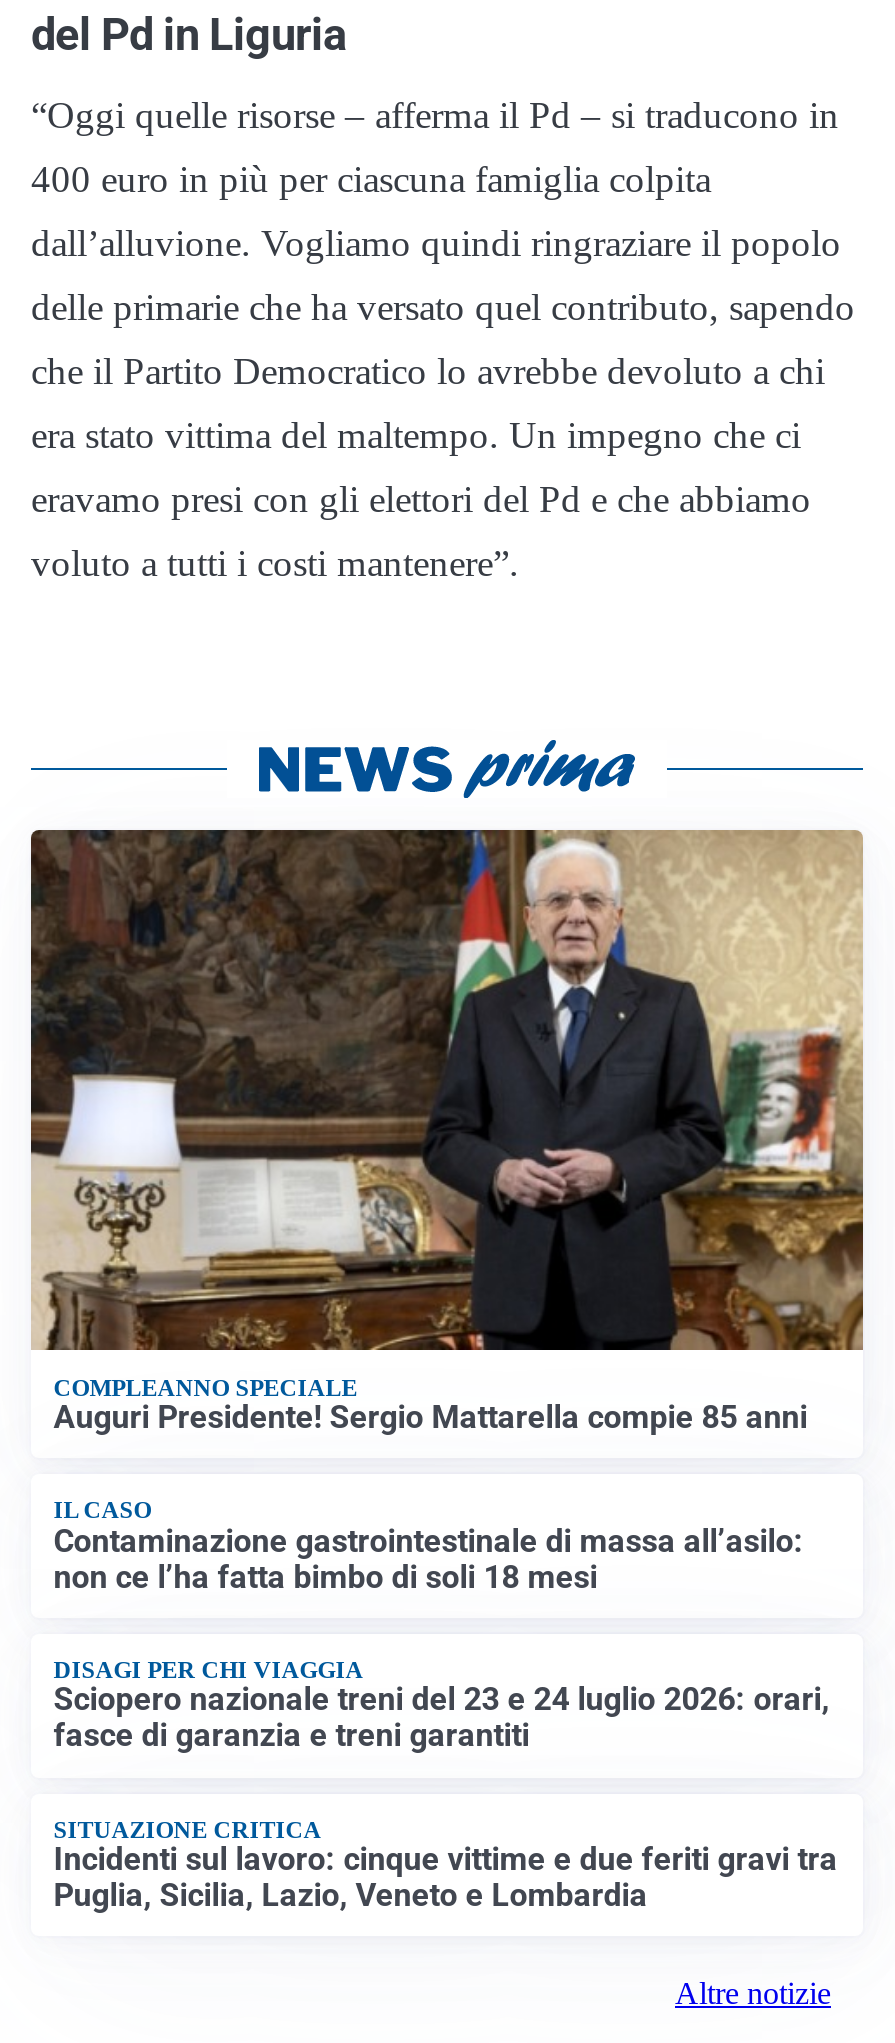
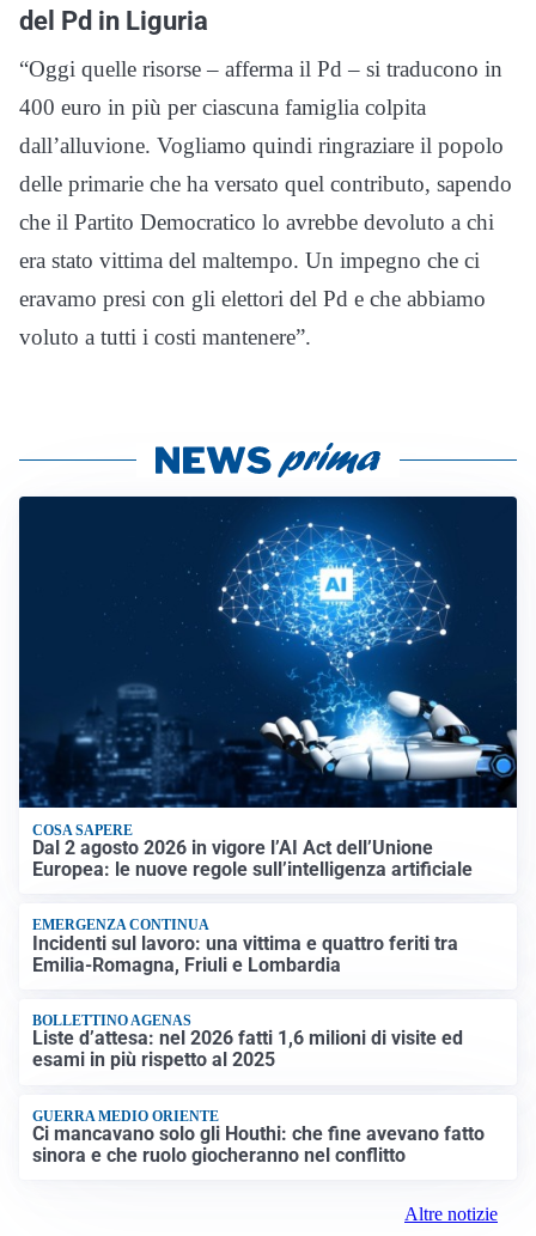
[29,828,865,1436] [image] | COMPLEANNO SPECIALE | Auguri Presidente! Sergio Mattarella compie 85 anni -> [18,495,518,881] [image] | COSA SAPERE | Dal 2 agosto 2026 in vigore l’AI Act dell’Unione | Europea: le nuove regole sull’intelligenza artificiale
[53,1497,803,1595] IL CASO | Contaminazione gastrointestinale di massa all’asilo: | non ce l’ha fatta bimbo di soli 18 mesi -> [33,917,458,976] EMERGENZA CONTINUA | Incidenti sul lavoro: una vittima e quattro feriti tra | Emilia-Romagna, Friuli e Lombardia
[53,1656,829,1755] DISAGI PER CHI VIAGGIA | Sciopero nazionale treni del 23 e 24 luglio 2026: orari, | fasce di garanzia e treni garantiti -> [33,1012,463,1071] BOLLETTINO AGENAS | Liste d’attesa: nel 2026 fatti 1,6 milioni di visite ed | esami in più rispetto al 2025
[53,1816,837,1914] SITUAZIONE CRITICA | Incidenti sul lavoro: cinque vittime e due feriti gravi tra | Puglia, Sicilia, Lazio, Veneto e Lombardia -> [33,1108,485,1167] GUERRA MEDIO ORIENTE | Ci mancavano solo gli Houthi: che fine avevano fatto | sinora e che ruolo giocheranno nel conflitto

